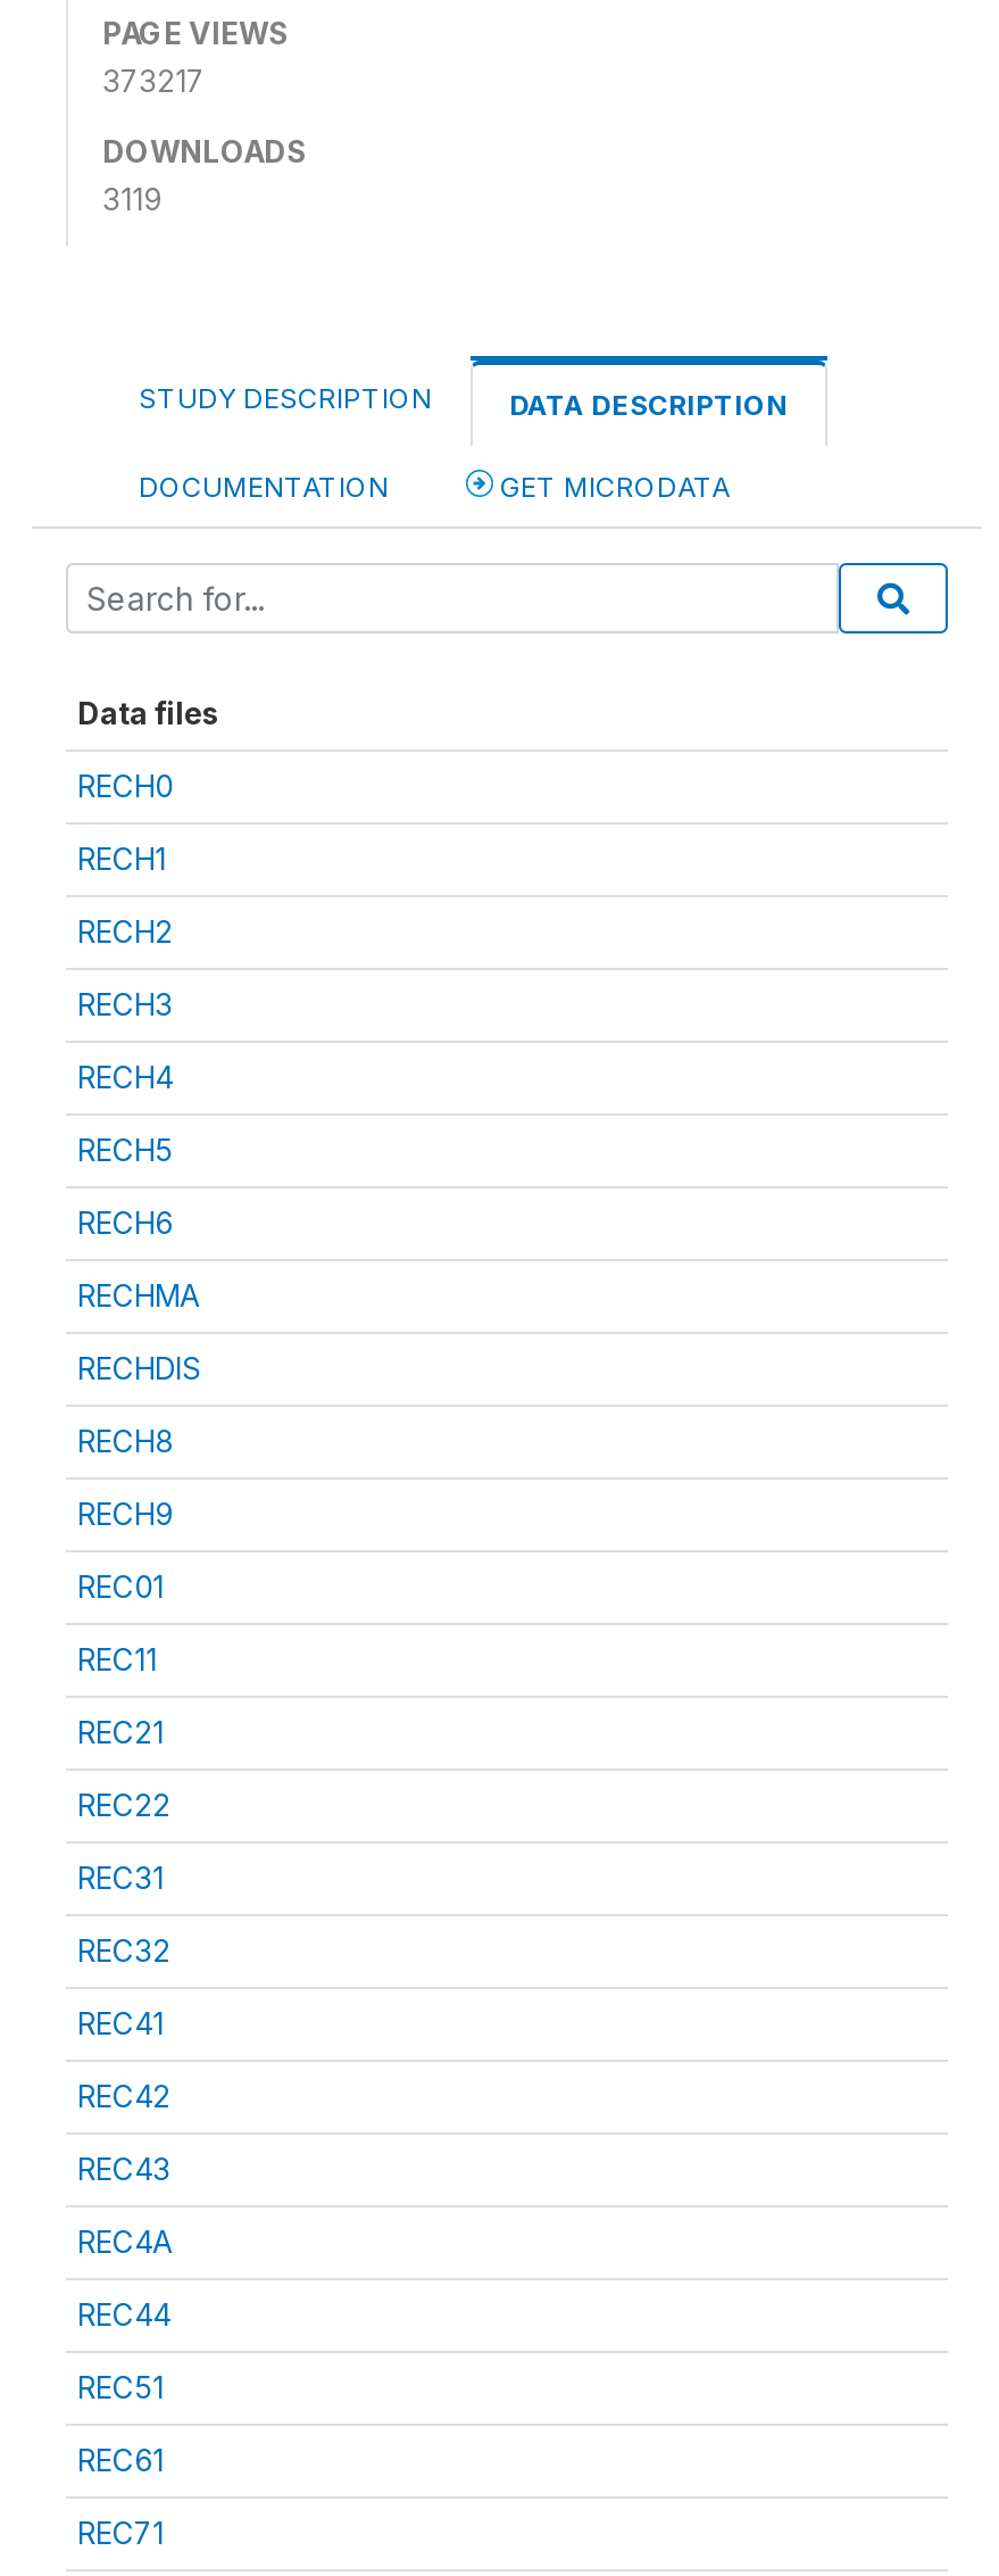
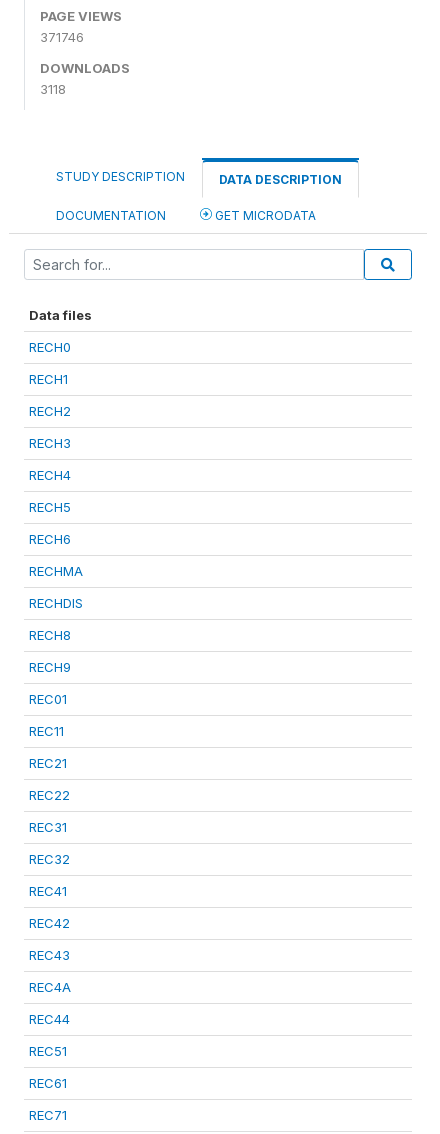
[102,63,205,99] 373217 -> [40,29,84,45] 371746
[102,181,161,217] 3119 -> [40,81,66,97] 3118

